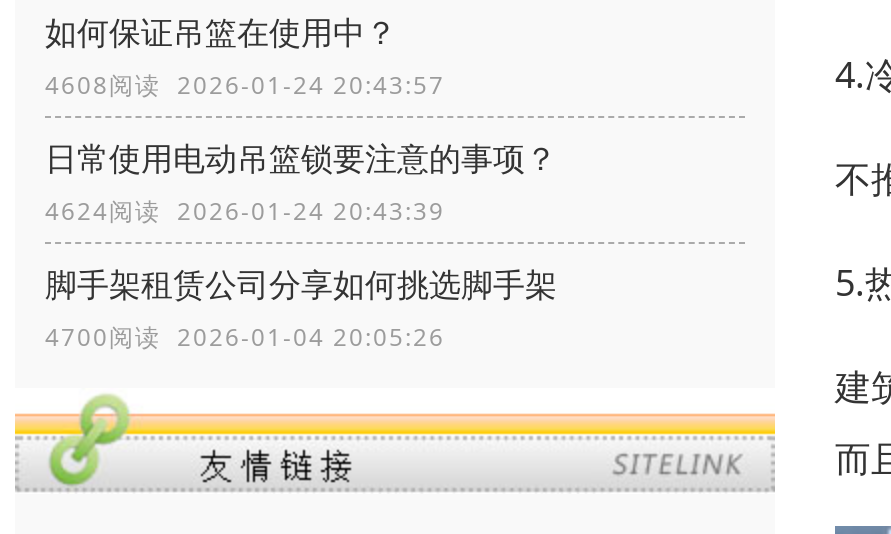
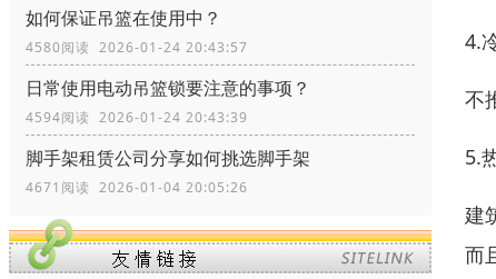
[45,68,445,102] 4608阅读 2026-01-24 20:43:57 -> [26,38,248,57] 4580阅读 2026-01-24 20:43:57
[45,194,445,228] 4624阅读 2026-01-24 20:43:39 -> [26,108,248,127] 4594阅读 2026-01-24 20:43:39
[45,320,445,354] 4700阅读 2026-01-04 20:05:26 -> [26,178,248,197] 4671阅读 2026-01-04 20:05:26

